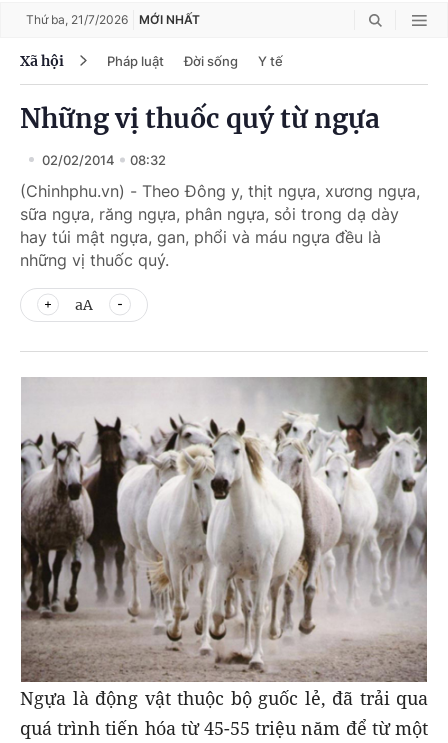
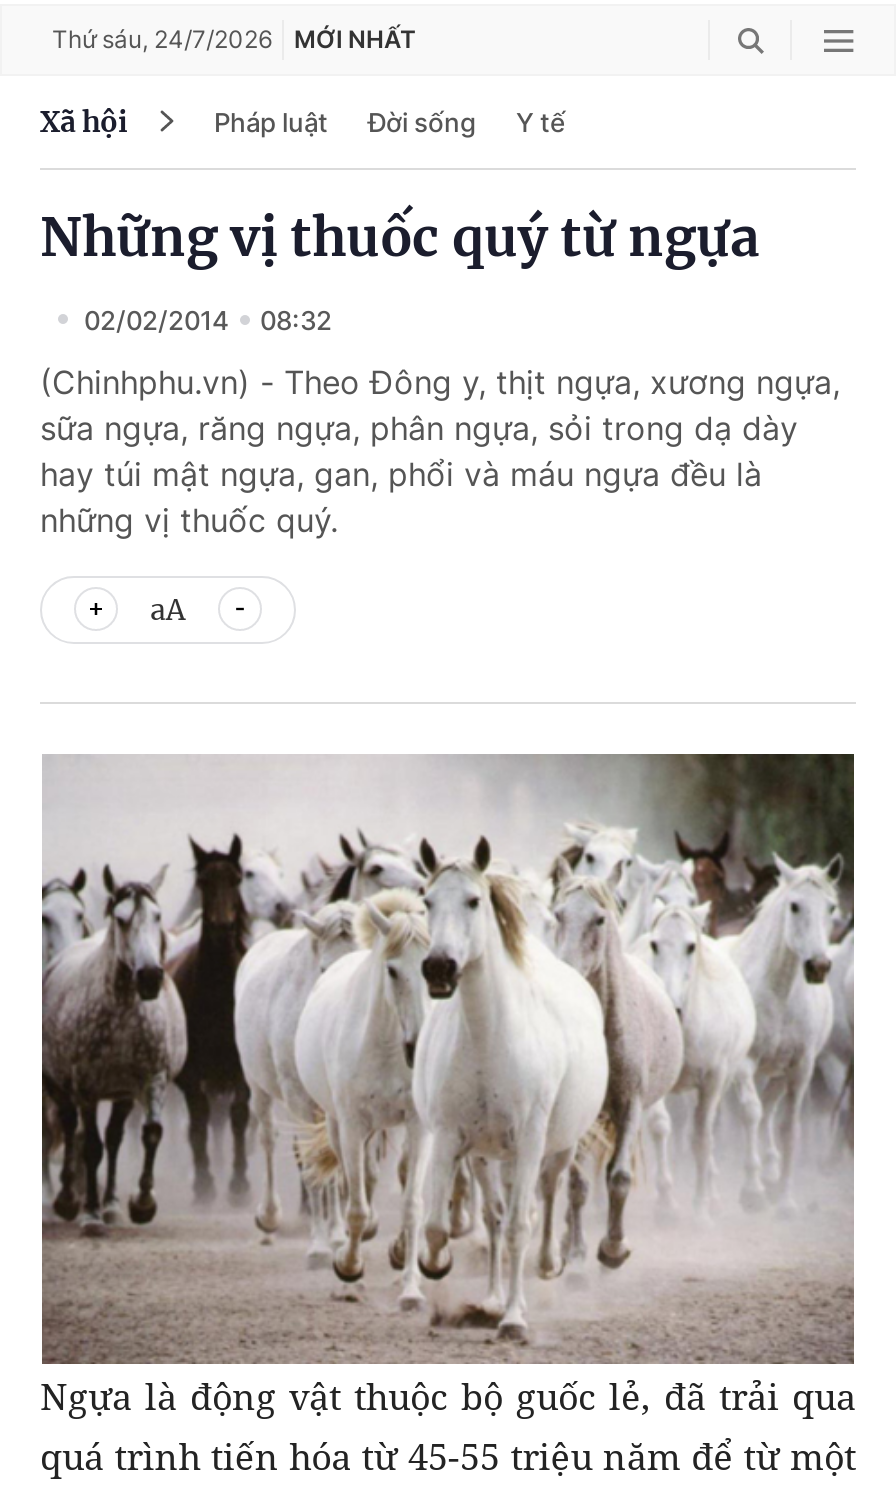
[26,12,200,27] Thứ ba, 21/7/2026 MỚI NHẤT -> [52,24,416,54] Thứ sáu, 24/7/2026 MỚI NHẤT

